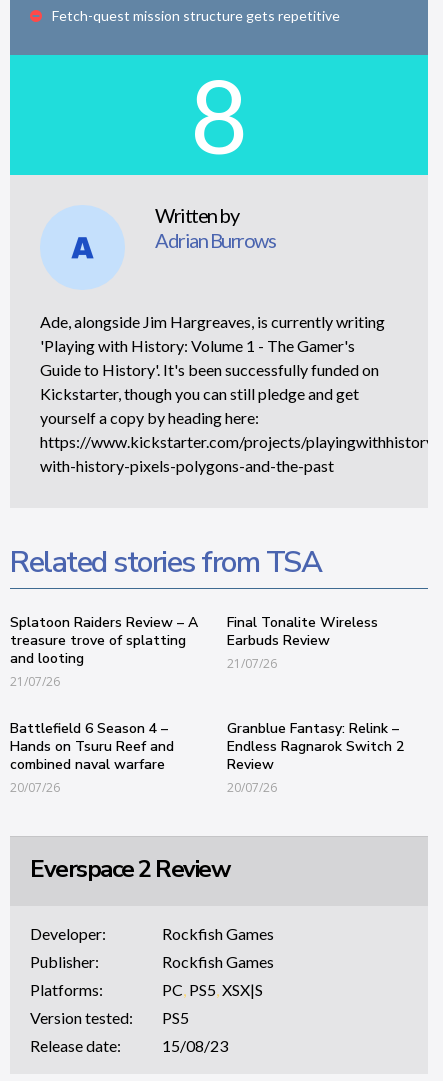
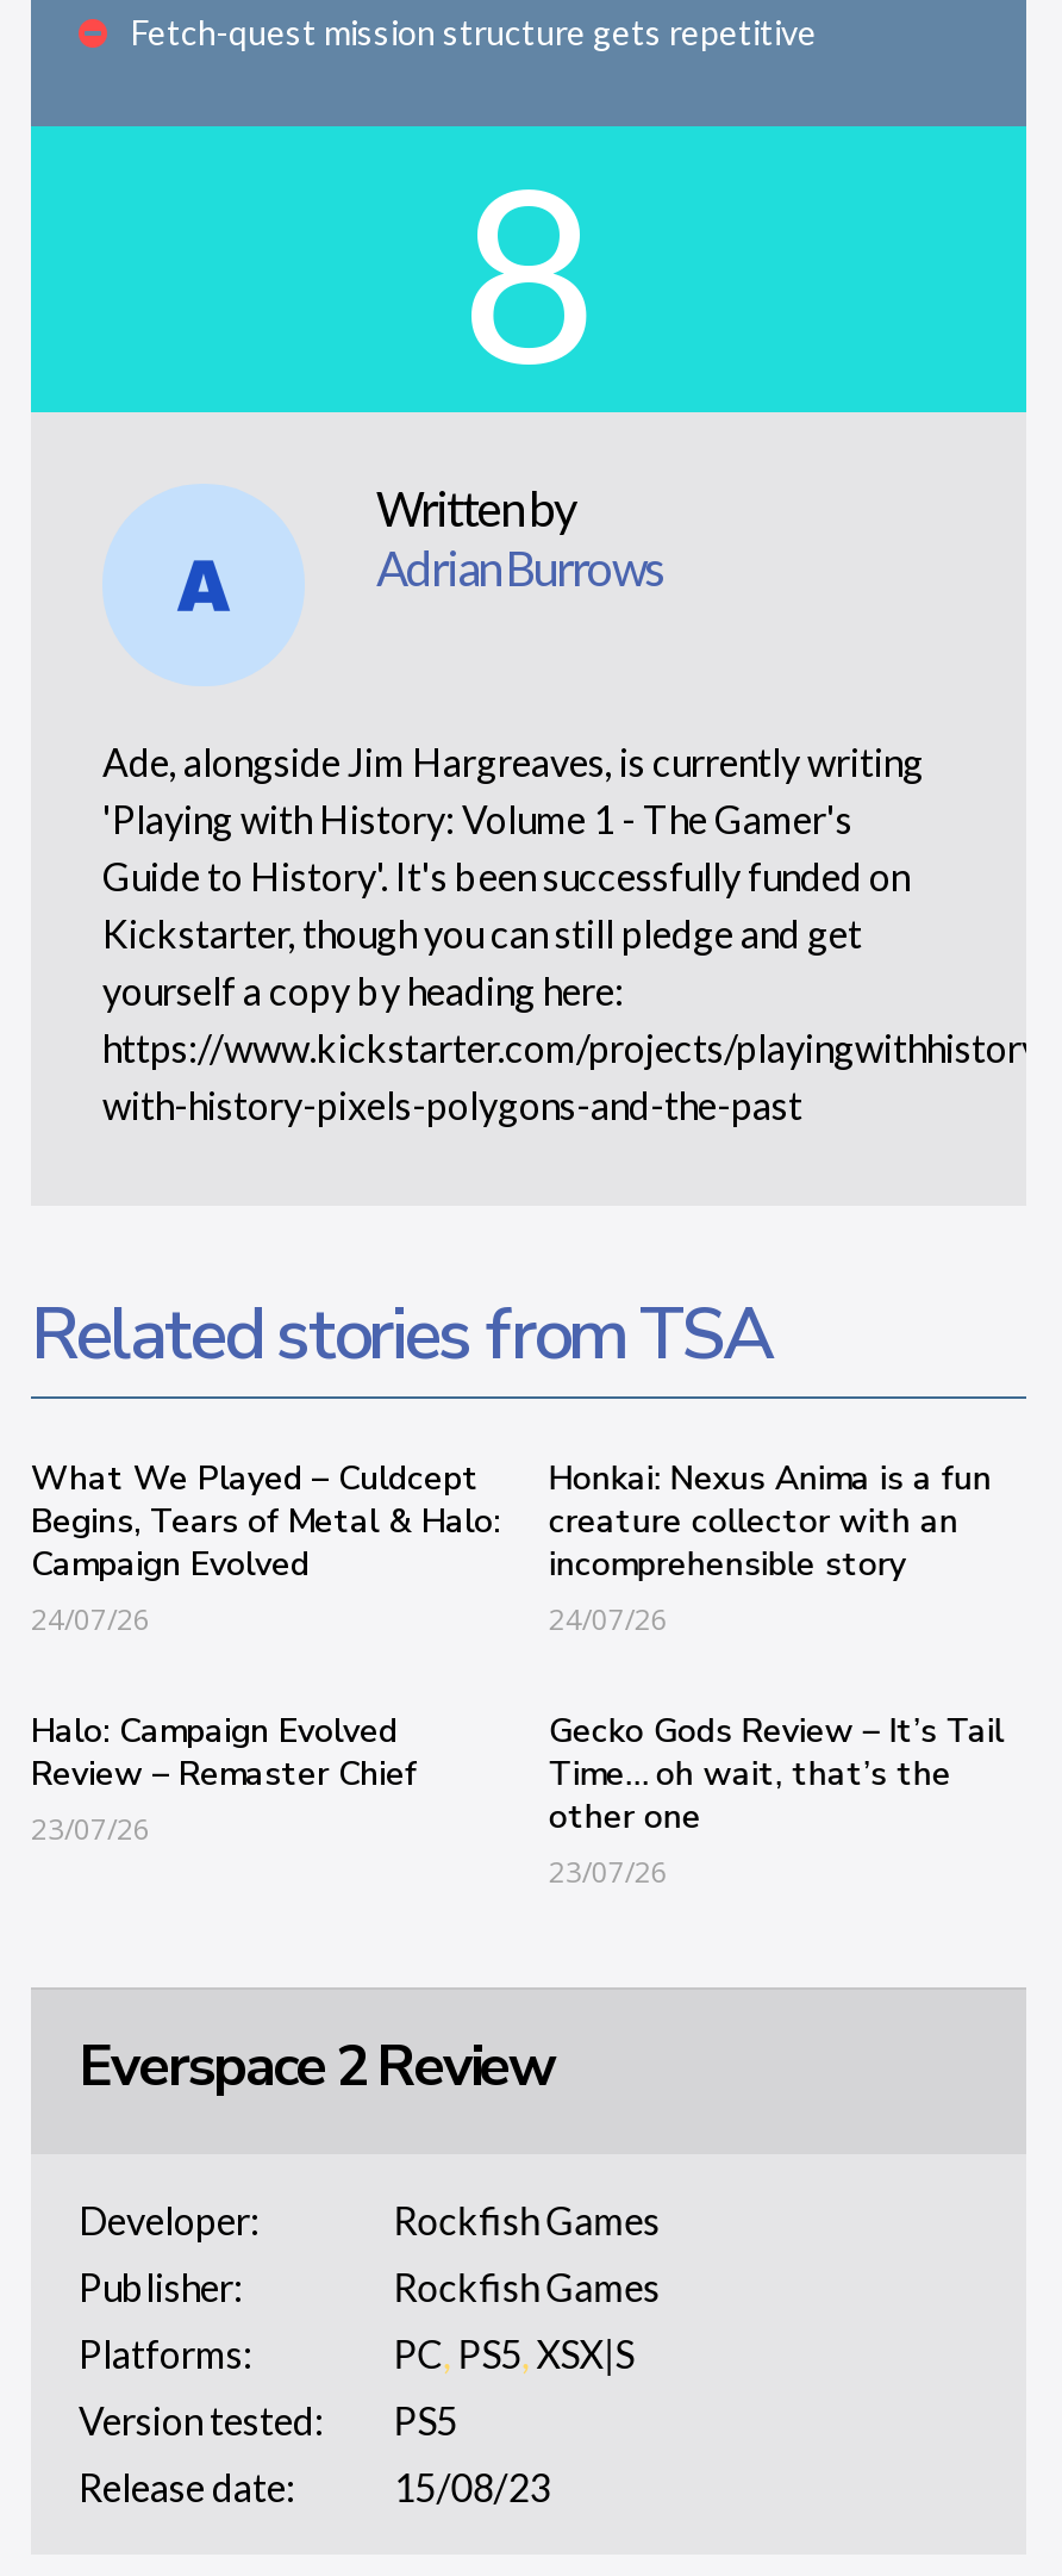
[10,612,198,689] Splatoon Raiders Review – A | treasure trove of splatting | and looting | 21/07/26 -> [31,1455,500,1638] What We Played – Culdcept | Begins, Tears of Metal & Halo: | Campaign Evolved | 24/07/26
[227,612,378,671] Final Tonalite Wireless | Earbuds Review | 21/07/26 -> [548,1455,991,1638] Honkai: Nexus Anima is a fun | creature collector with an | incomprehensible story | 24/07/26
[10,718,174,795] Battlefield 6 Season 4 – | Hands on Tsuru Reef and | combined naval warfare | 20/07/26 -> [31,1707,417,1848] Halo: Campaign Evolved | Review – Remaster Chief | 23/07/26
[227,718,404,795] Granblue Fantasy: Relink – | Endless Ragnarok Switch 2 | Review | 20/07/26 -> [548,1707,1003,1891] Gecko Gods Review – It’s Tail | Time… oh wait, that’s the | other one | 23/07/26

